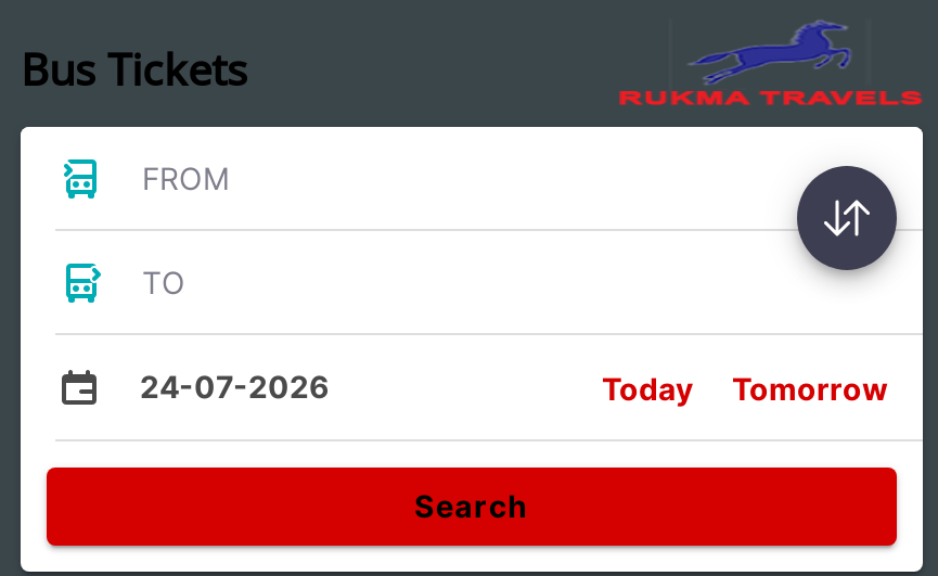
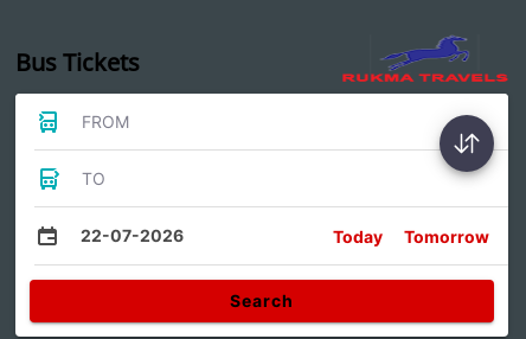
[140,368,329,405] 24-07-2026 -> [81,225,184,245] 22-07-2026

